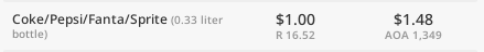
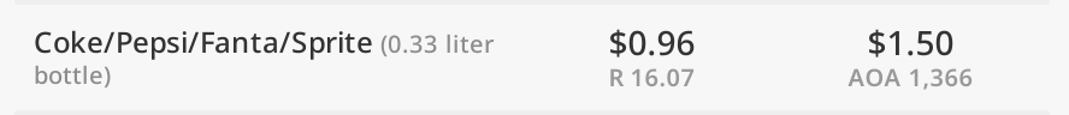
[275,9,315,29] $1.00 -> [609,20,695,65] $0.96
[394,9,434,29] $1.48 -> [867,20,954,65] $1.50
[275,27,315,42] R 16.52 -> [609,60,695,94] R 16.07
[385,27,442,42] AOA 1,349 -> [848,60,973,94] AOA 1,366

